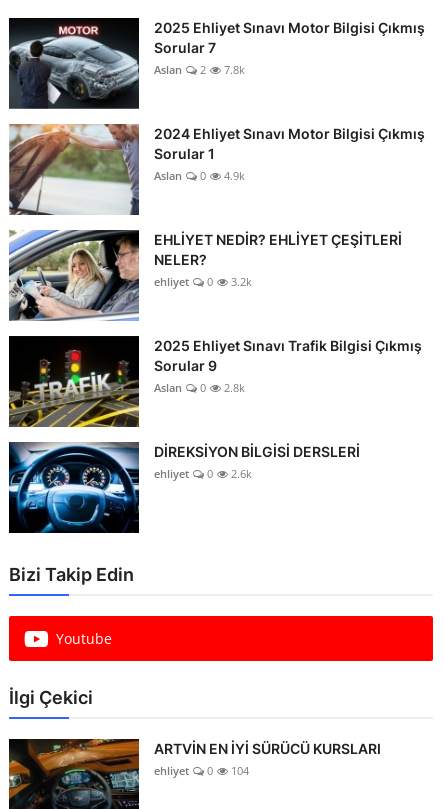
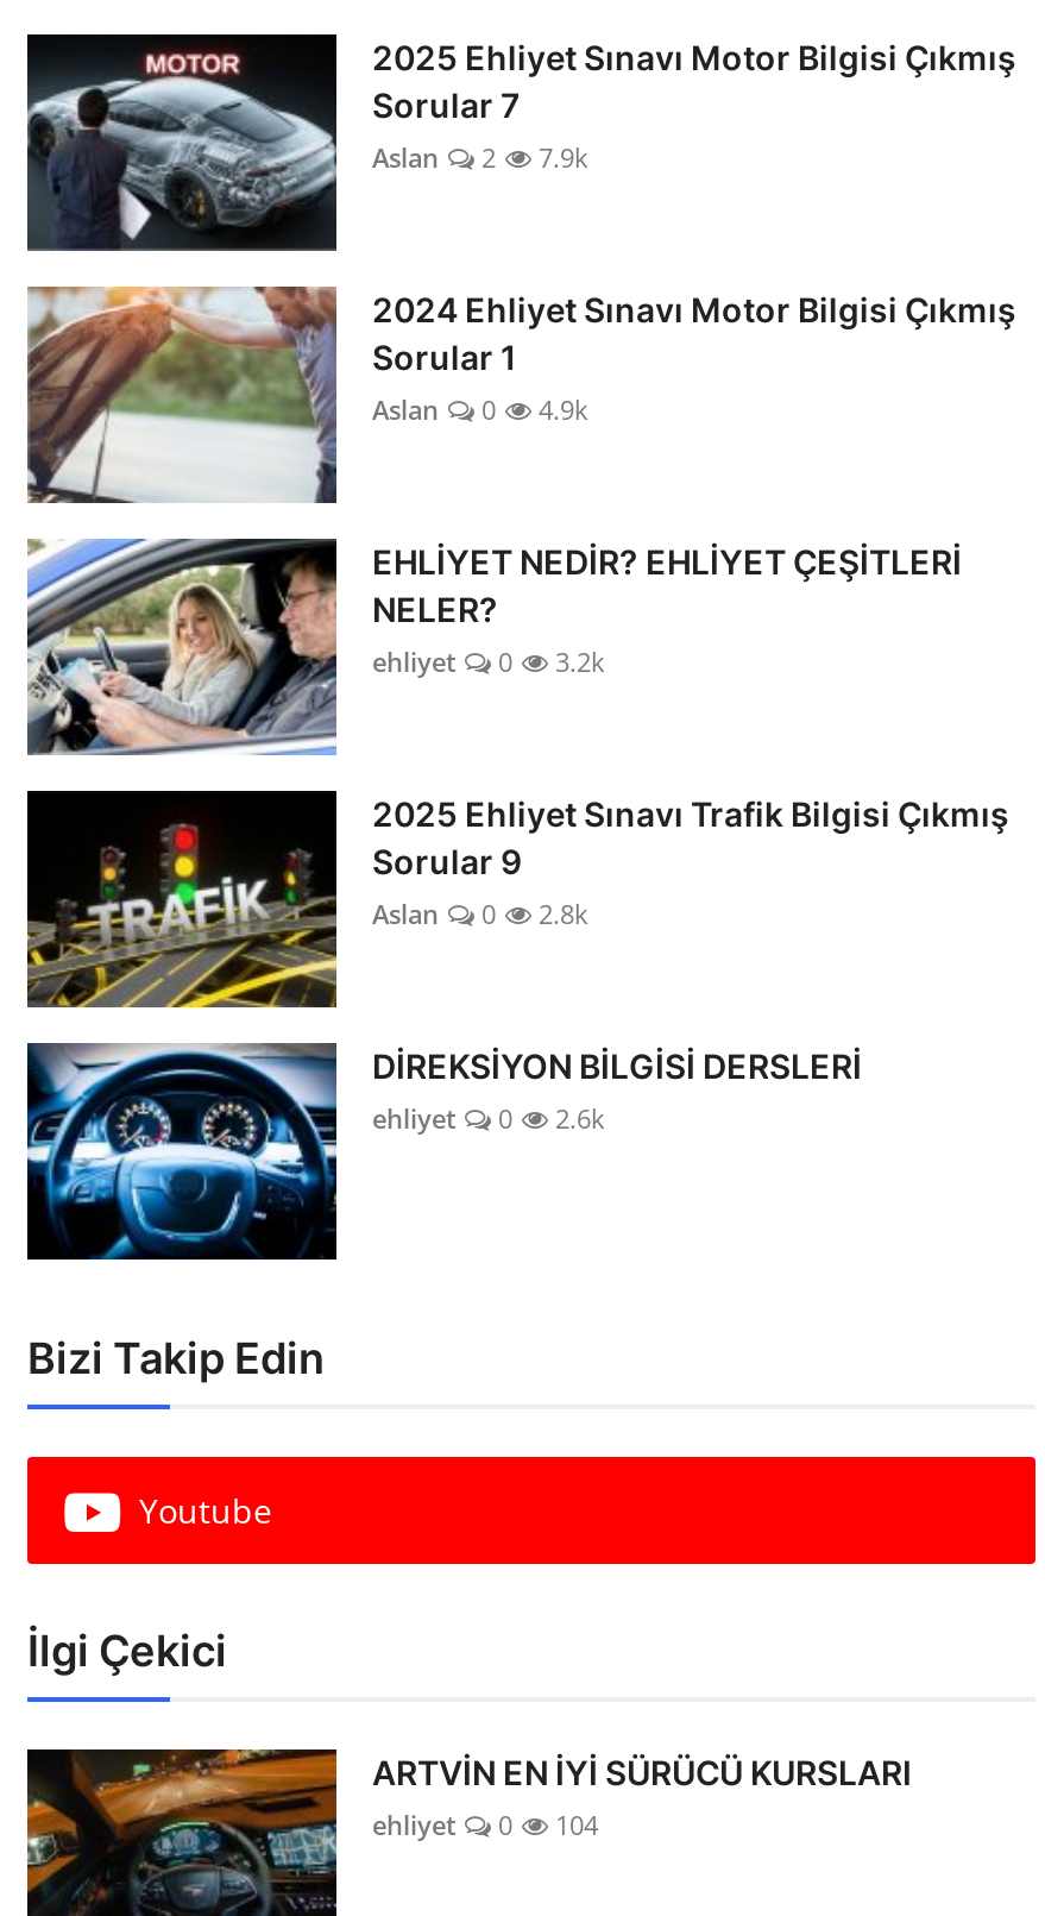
[154,62,245,77] Aslan 2 7.8k -> [372,139,588,174] Aslan 2 7.9k

